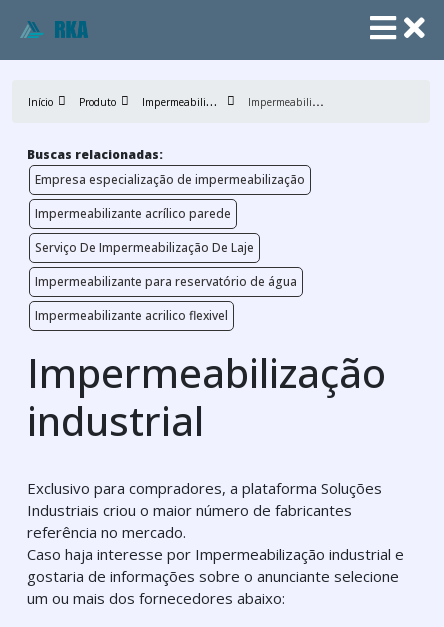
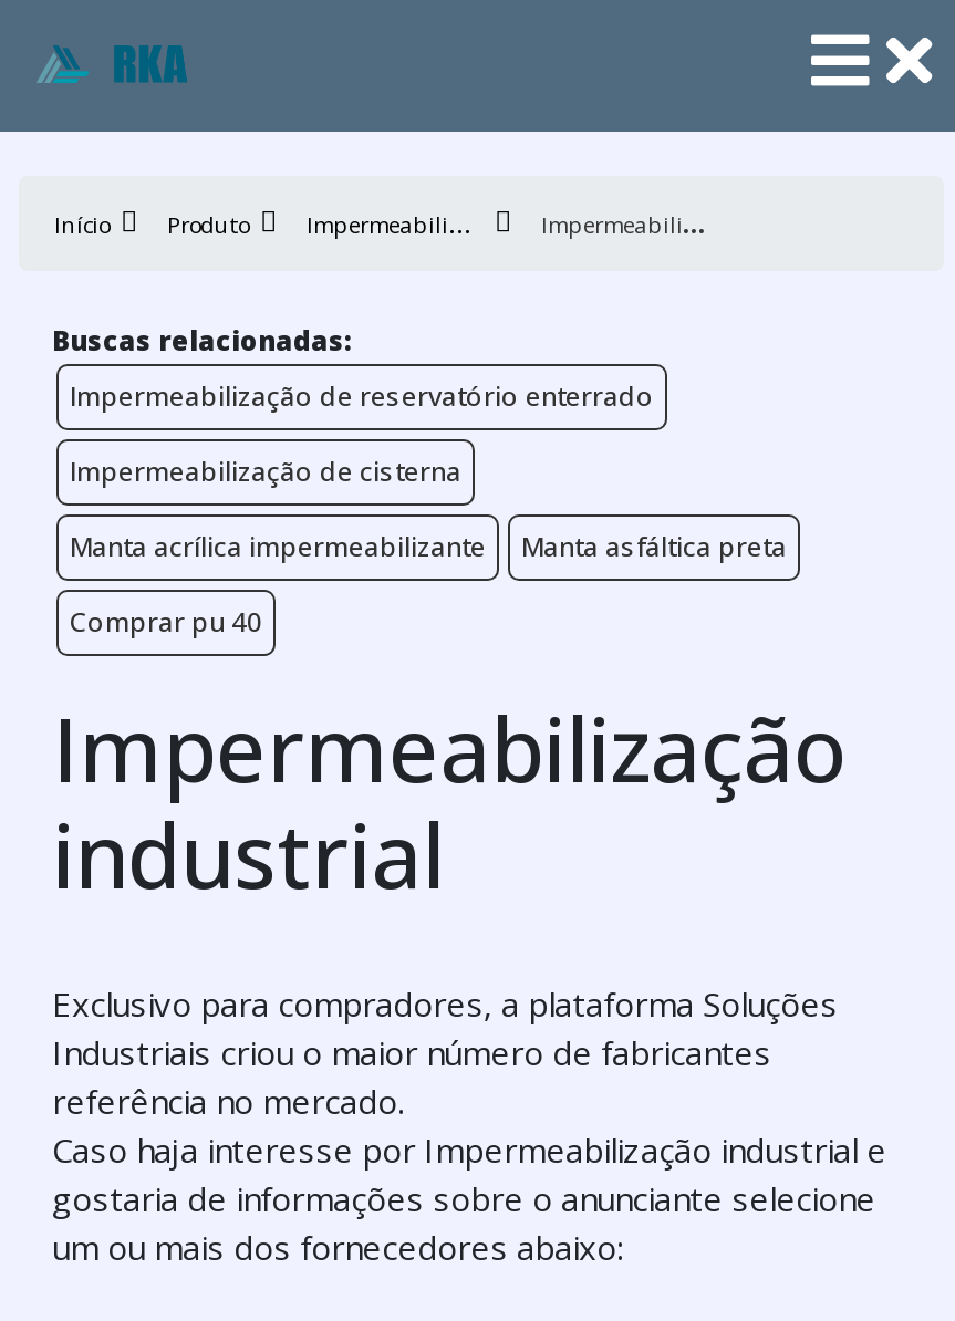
[35,171,305,324] Empresa especialização de impermeabilização | Impermeabilizante acrílico parede | Serviço De Impermeabilização De Laje | Impermeabilizante para reservatório de água | Impermeabilizante acrilico flexivel -> [70,377,787,641] Impermeabilização de reservatório enterrado | Impermeabilização de cisterna | Manta acrílica impermeabilizante | Manta asfáltica preta | Comprar pu 40

